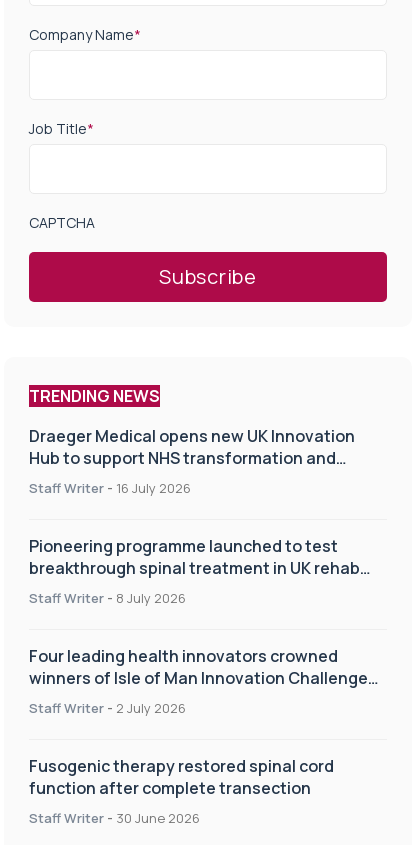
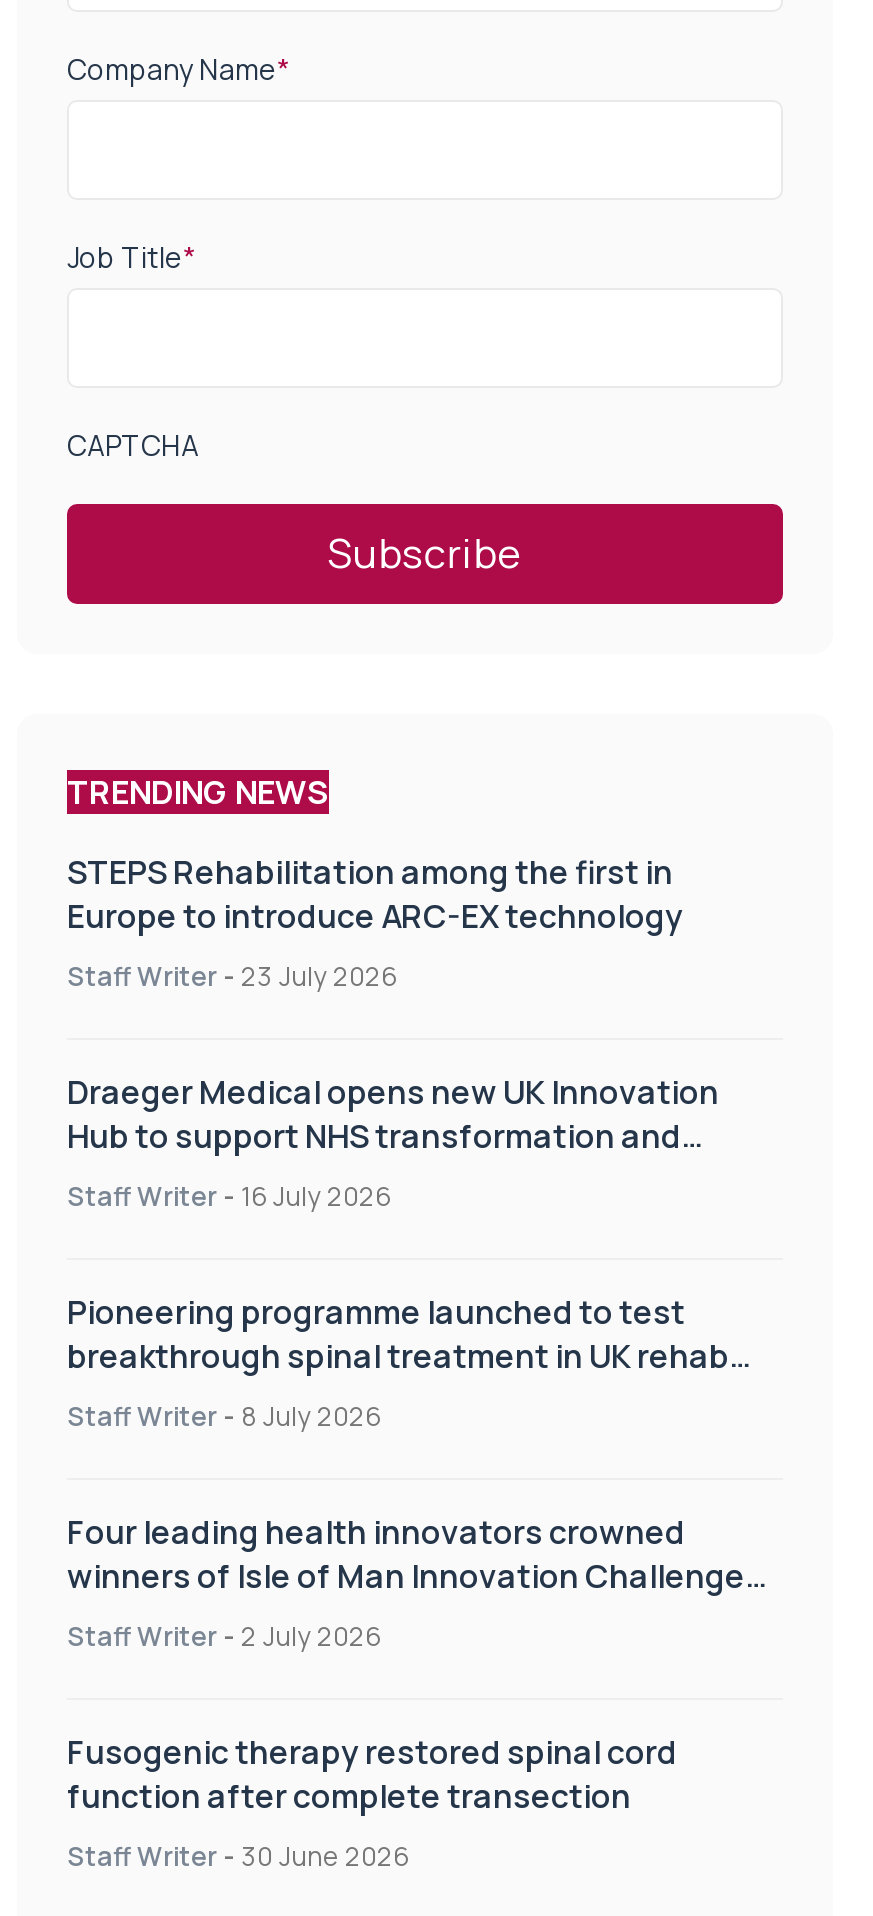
none -> [67,849,683,993] STEPS Rehabilitation among the first in | Europe to introduce ARC-EX technology | Staff Writer - 23 July 2026

